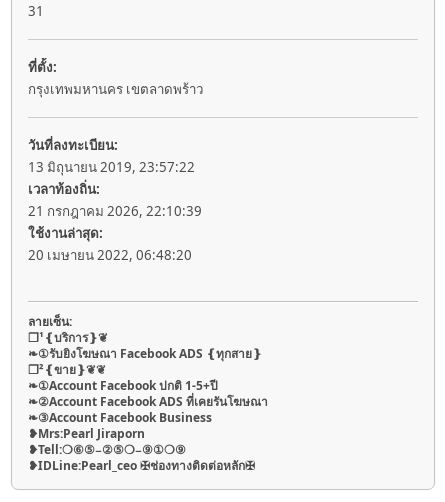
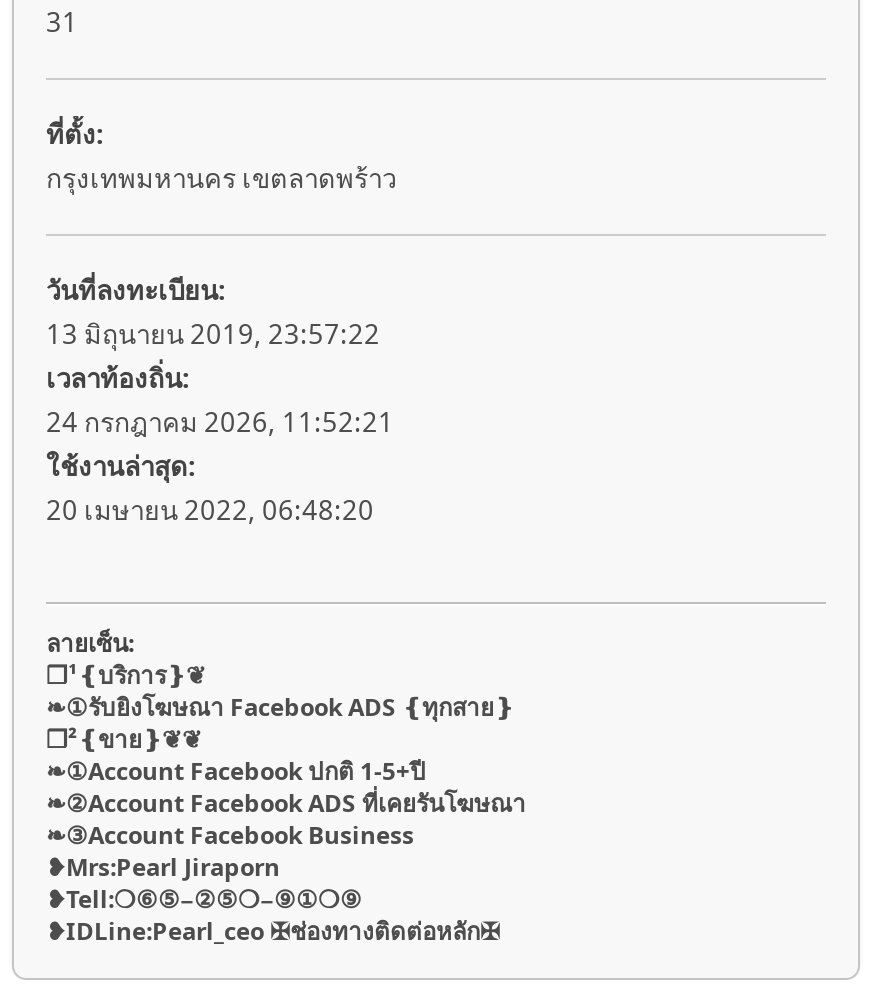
[28,202,202,220] 21 กรกฎาคม 2026, 22:10:39 -> [46,404,394,440] 24 กรกฎาคม 2026, 11:52:21

